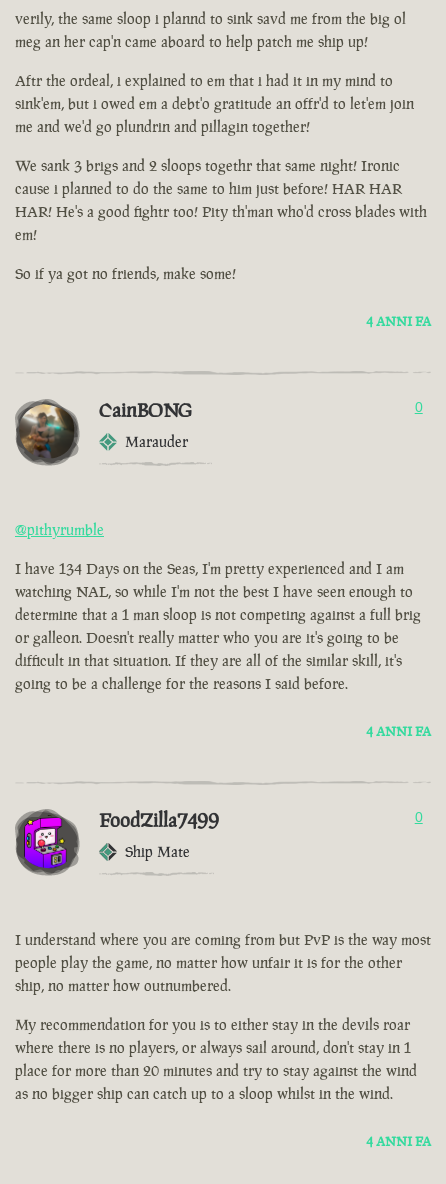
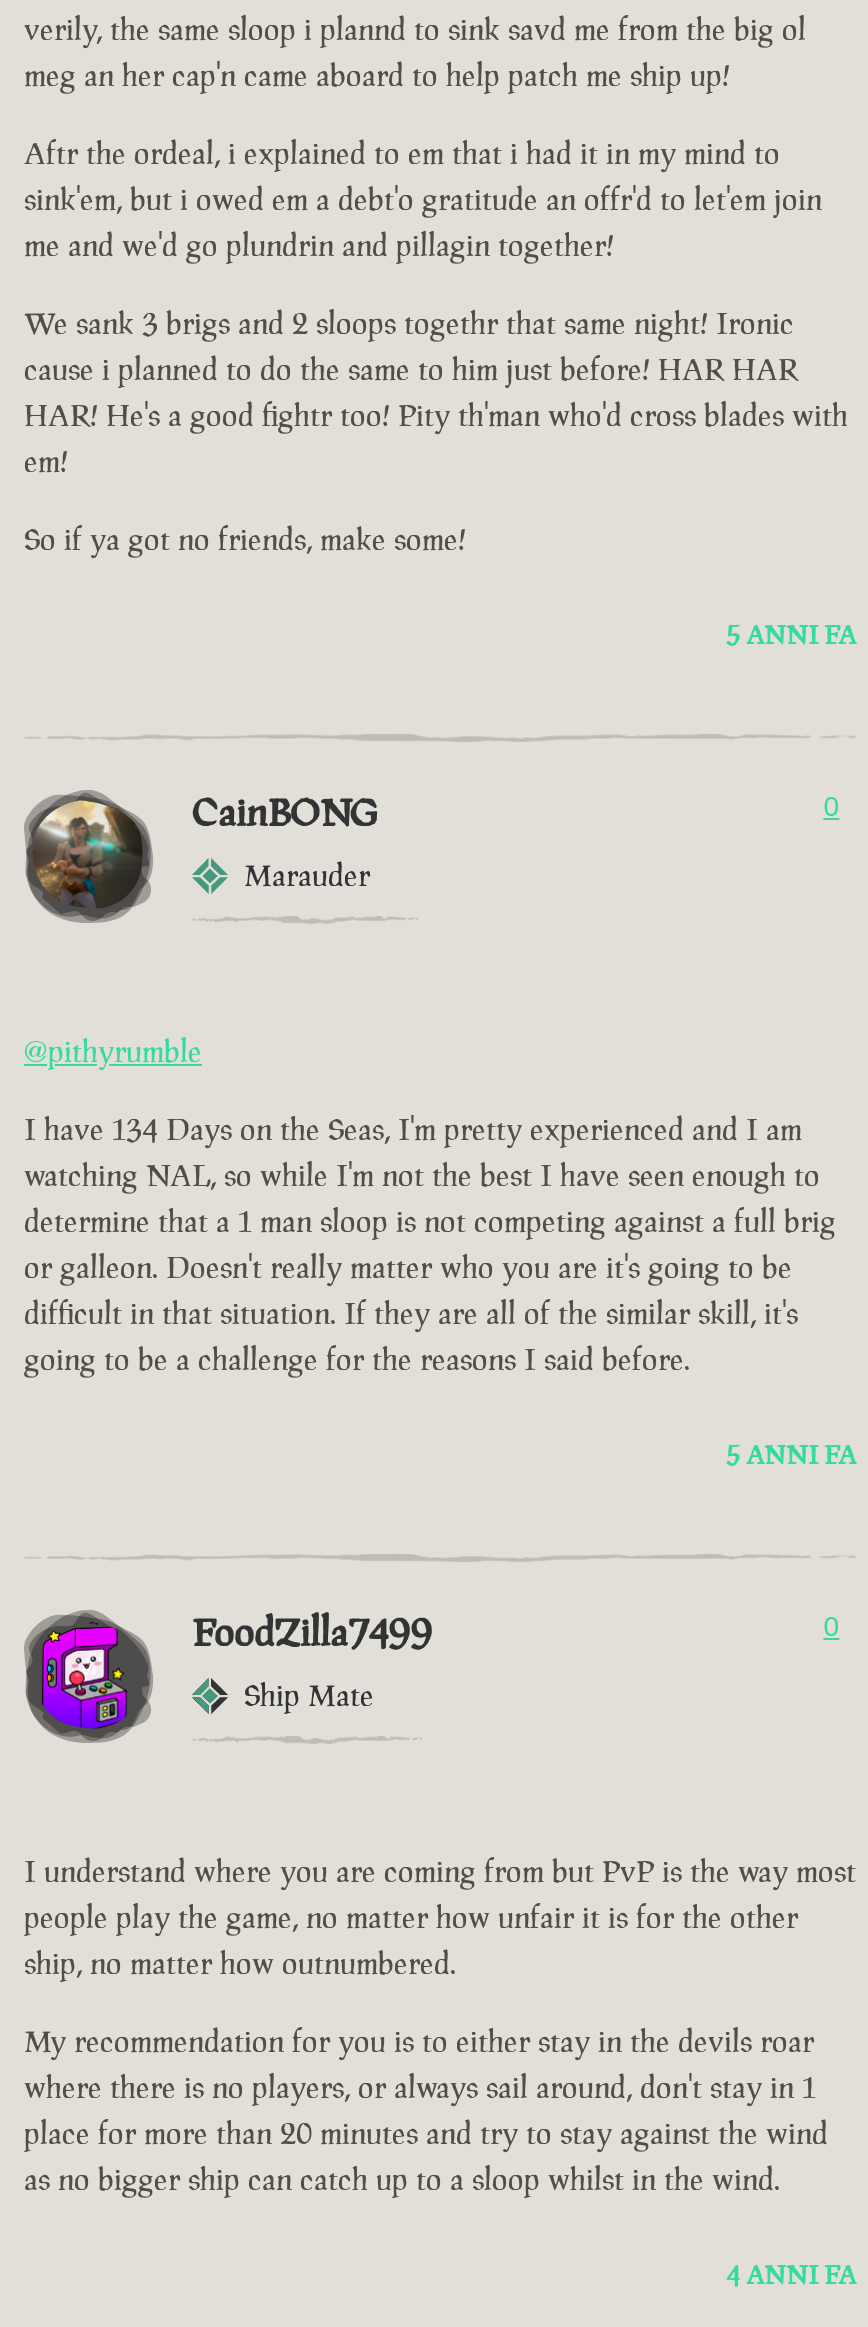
[366,313,431,330] 4 ANNI FA -> [726,618,856,652] 5 ANNI FA
[366,723,431,740] 4 ANNI FA -> [726,1438,856,1472] 5 ANNI FA

